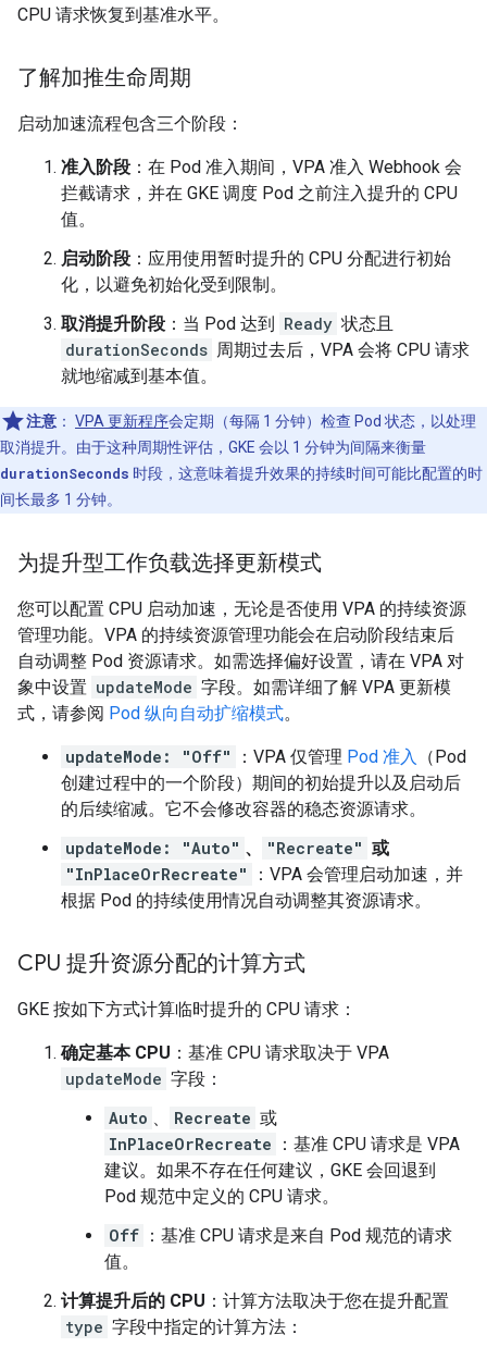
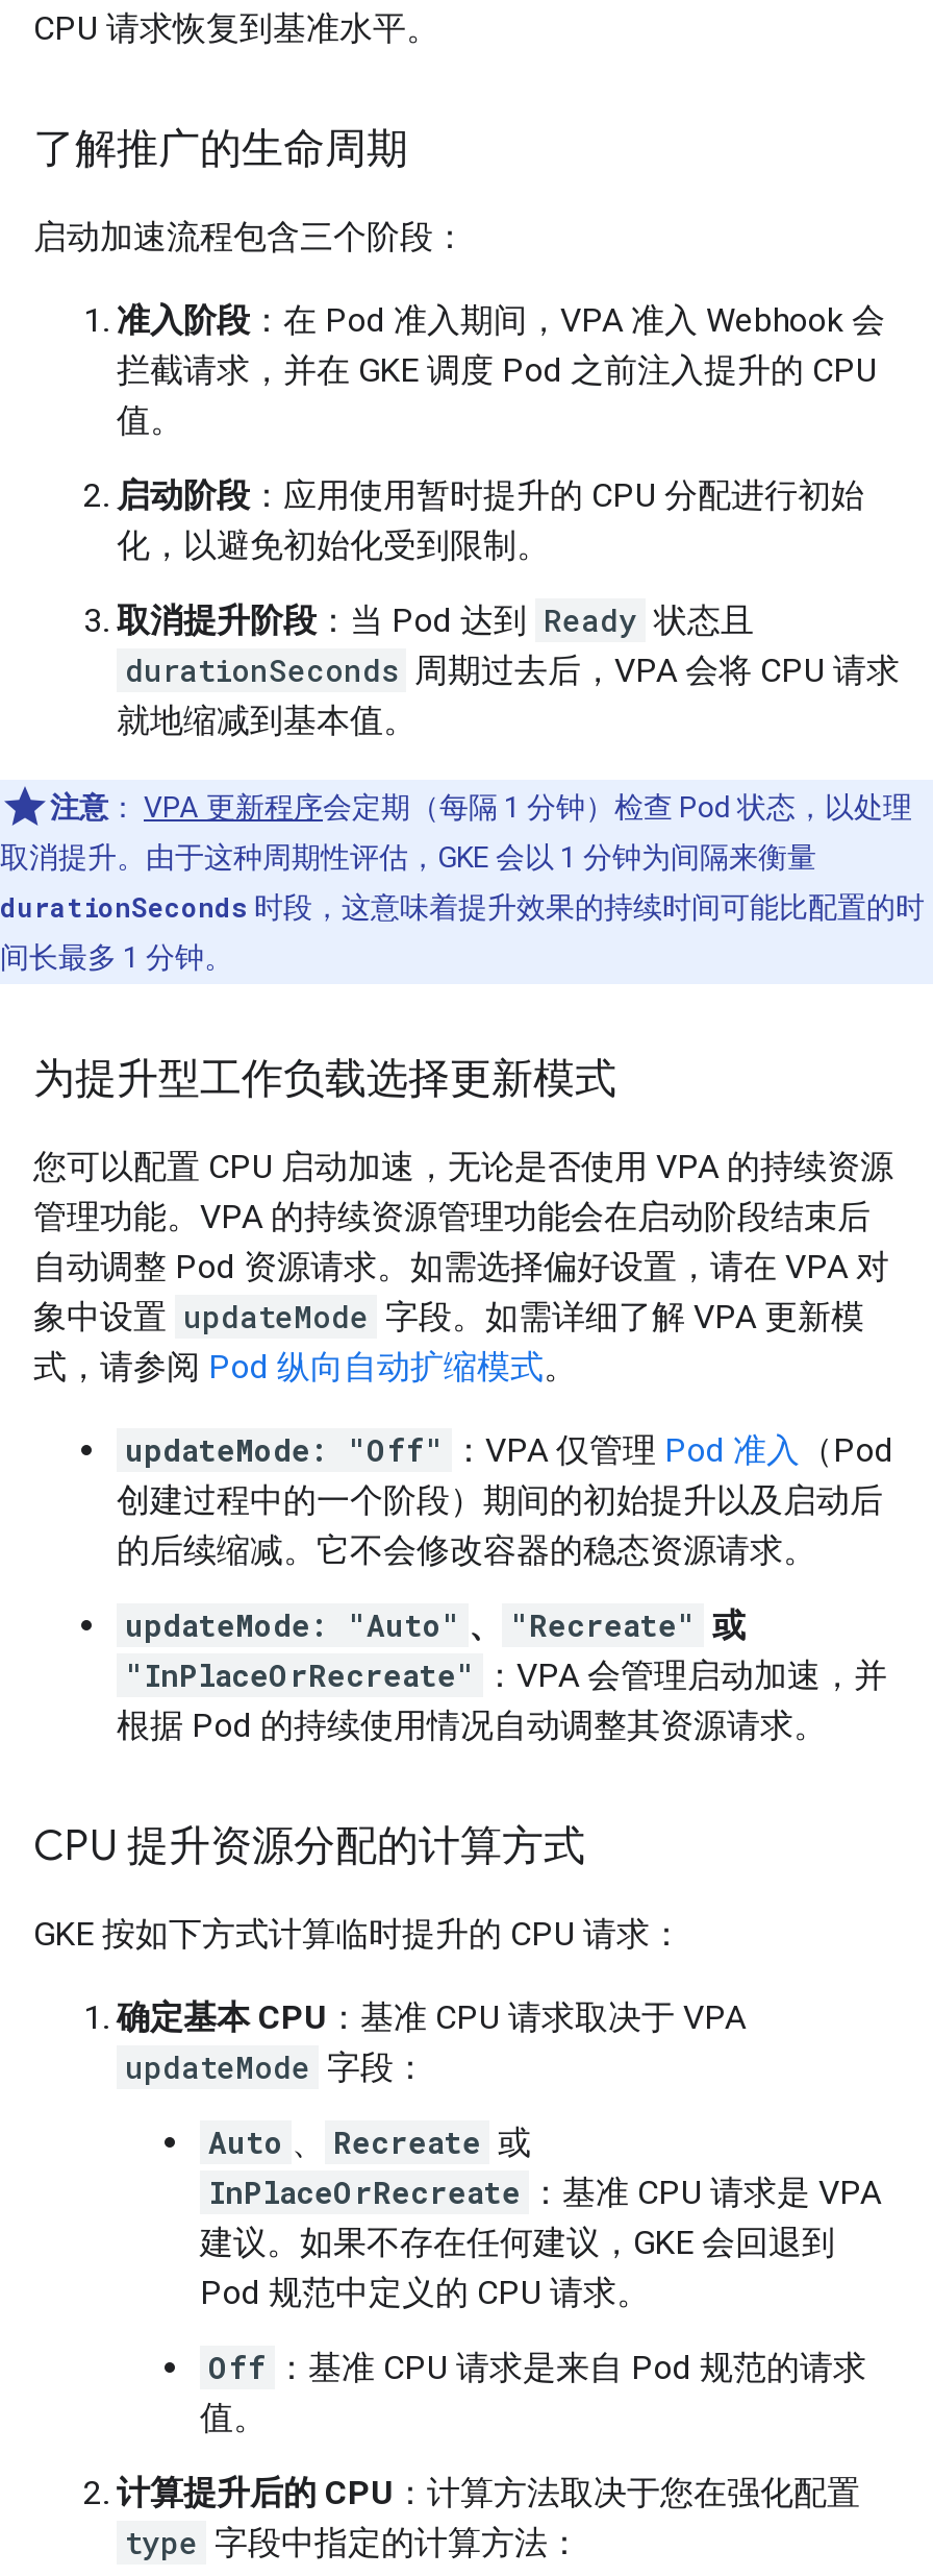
[17,64,191,91] 了解加推生命周期 -> [33,123,408,175] 了解推广的生命周期
[61,1290,449,1311] 计算提升后的 CPU：计算方法取决于您在提升配置 -> [117,2473,860,2512] 计算提升后的 CPU：计算方法取决于您在强化配置

